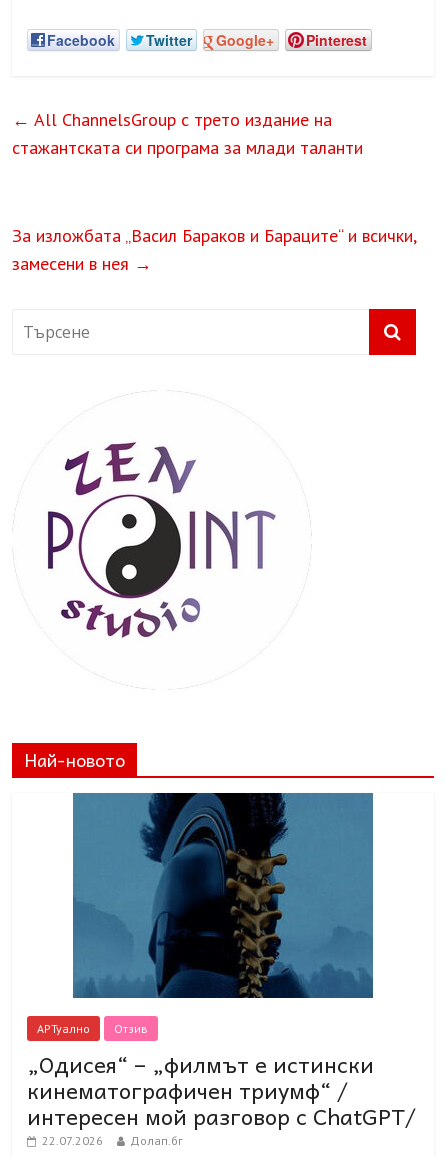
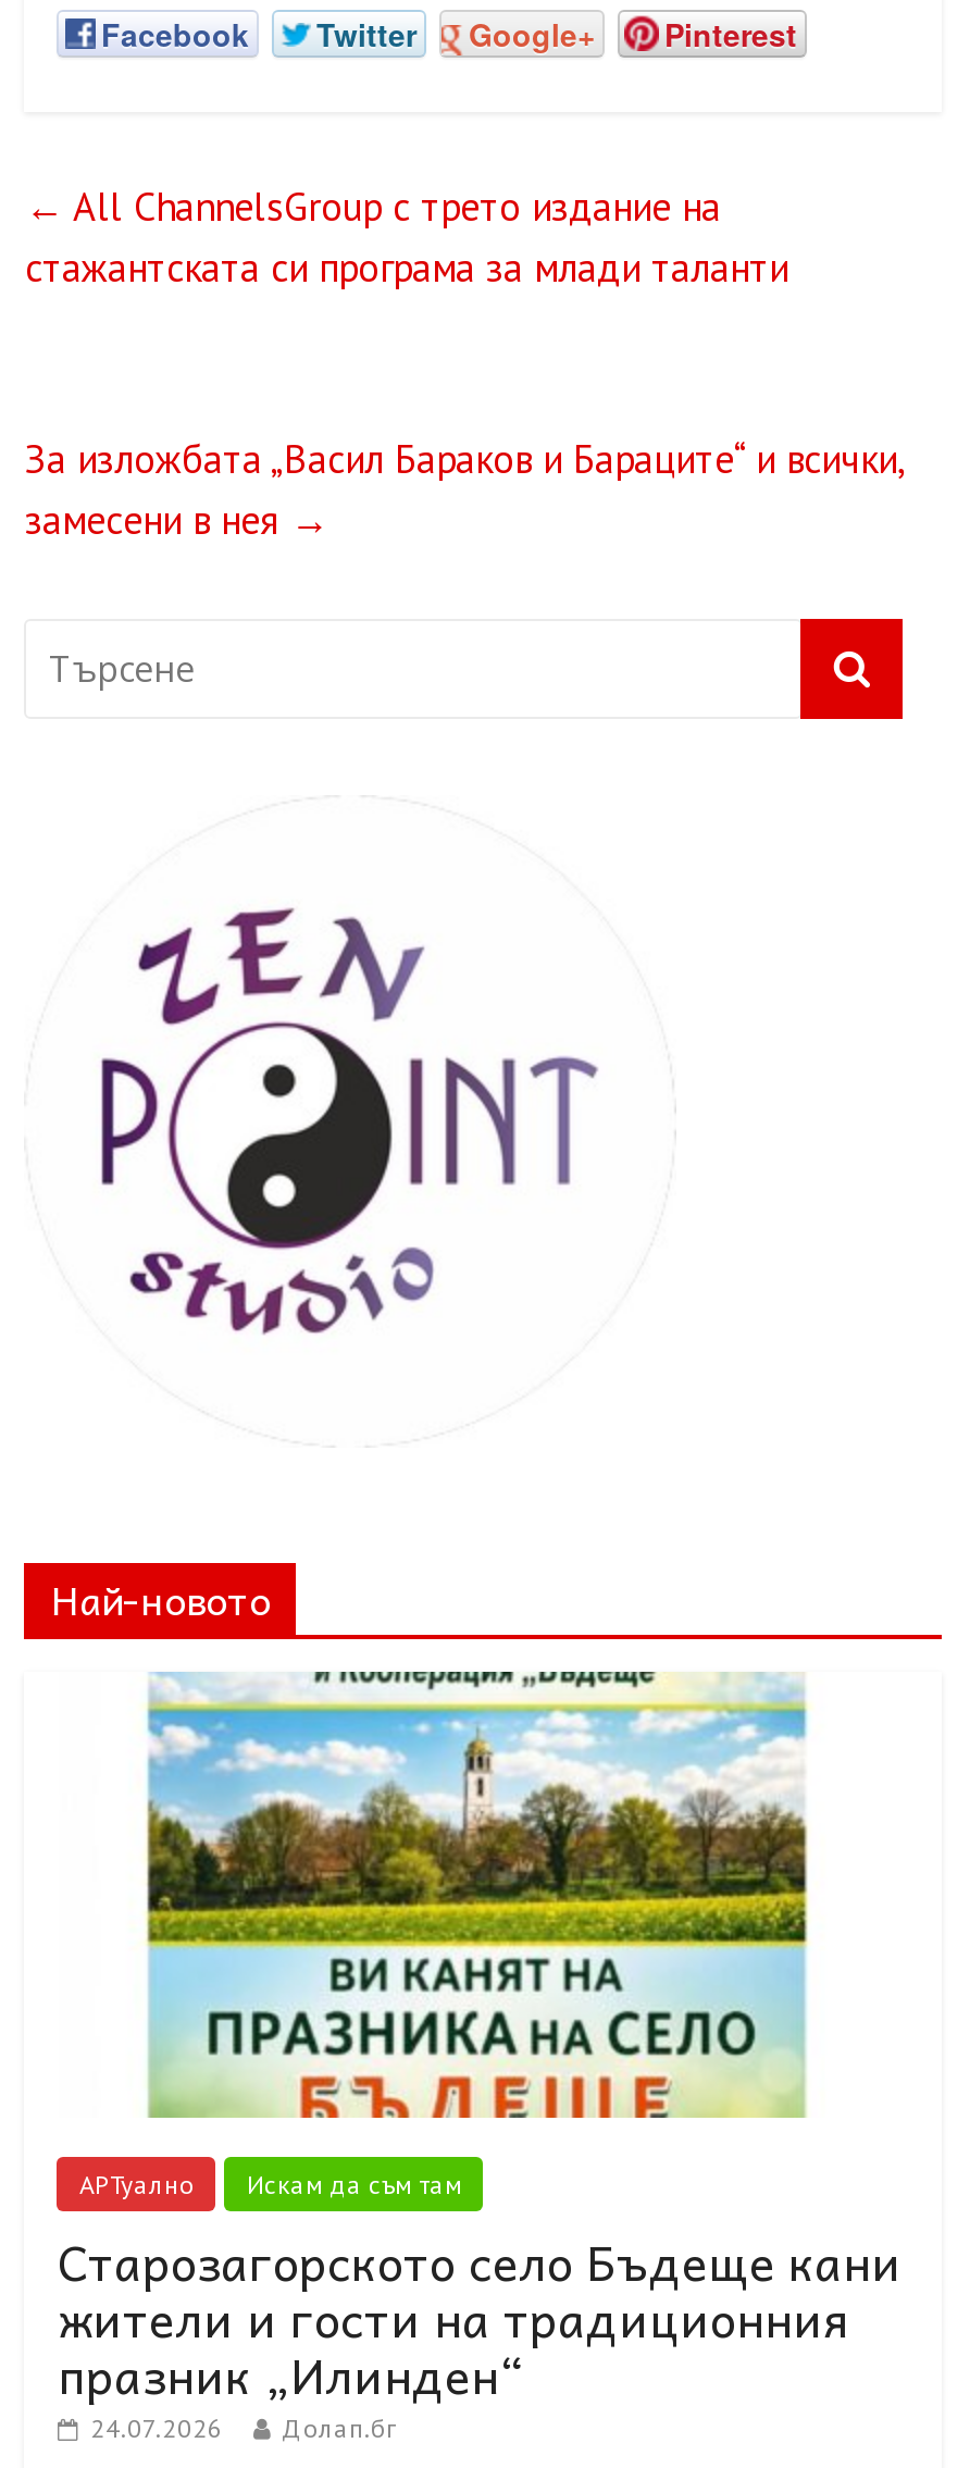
[27,792,416,1148] [image] | Отзив | „Одисея“ – „филмът е истински | кинематографичен триумф“ / | интересен мой разговор с ChatGPT/ | 22.07.2026 -> [57,1670,901,2445] [image] | Искам да съм там | Старозагорското село Бъдеще кани | жители и гости на традиционния | празник „Илинден“ | 24.07.2026

